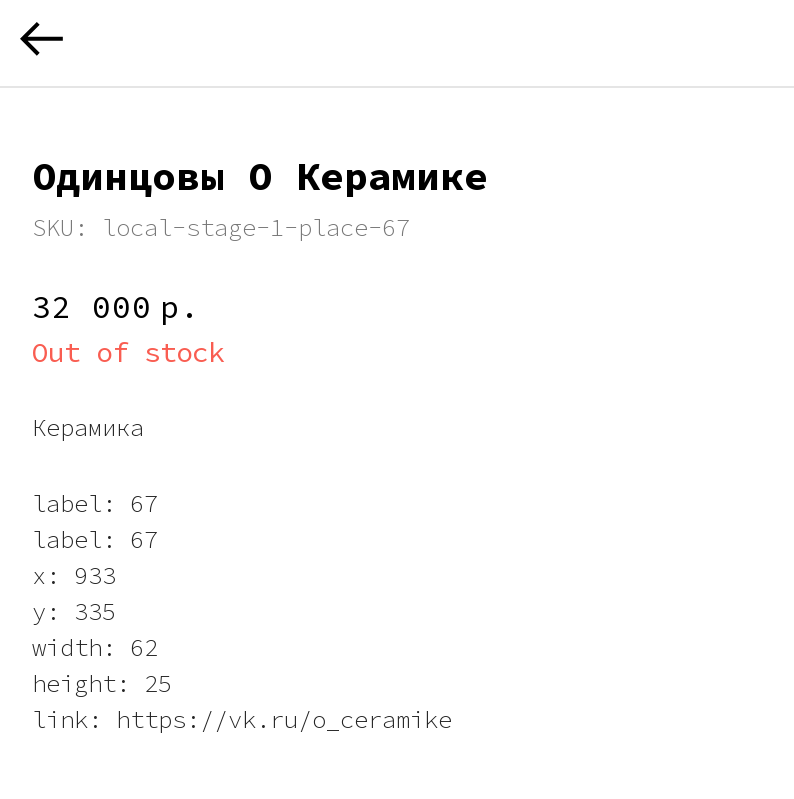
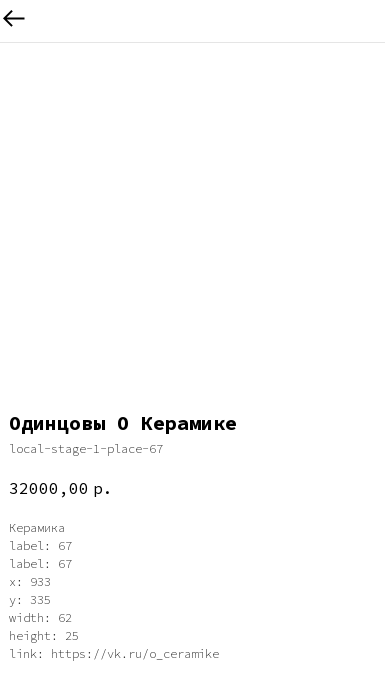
moved [32,150,488,200] -> [9,410,237,435]: Одинцовы О Керамике
[32,212,410,242] SKU: local-stage-1-place-67 -> [9,441,163,456] local-stage-1-place-67
[32,285,224,369] 32 000 р. | Out of stock -> [9,478,113,498] 32000,00 р.
moved [32,411,144,441] -> [9,520,65,535]: Керамика

